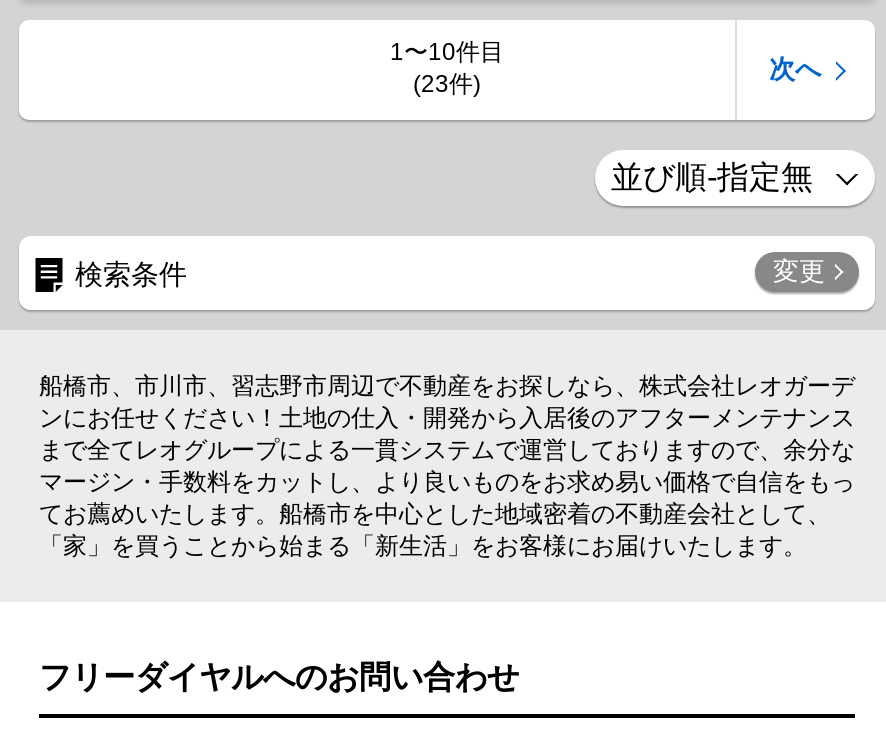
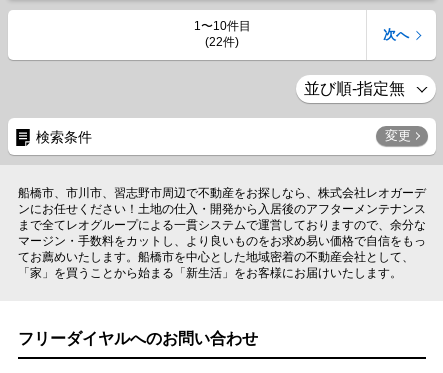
[413,70,481,98] (23件) -> [205,35,239,49] (22件)

